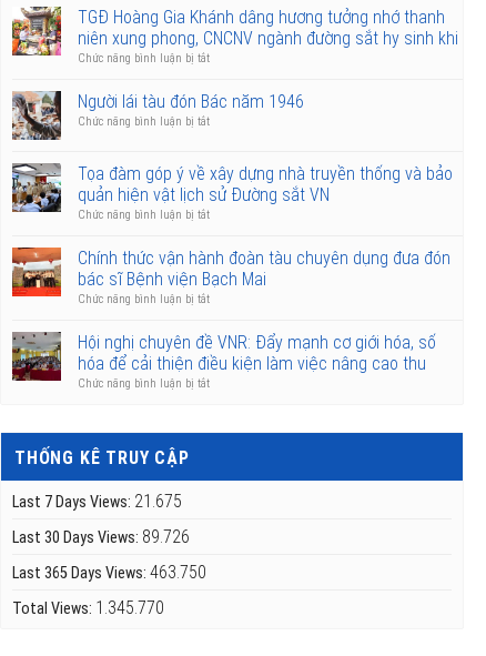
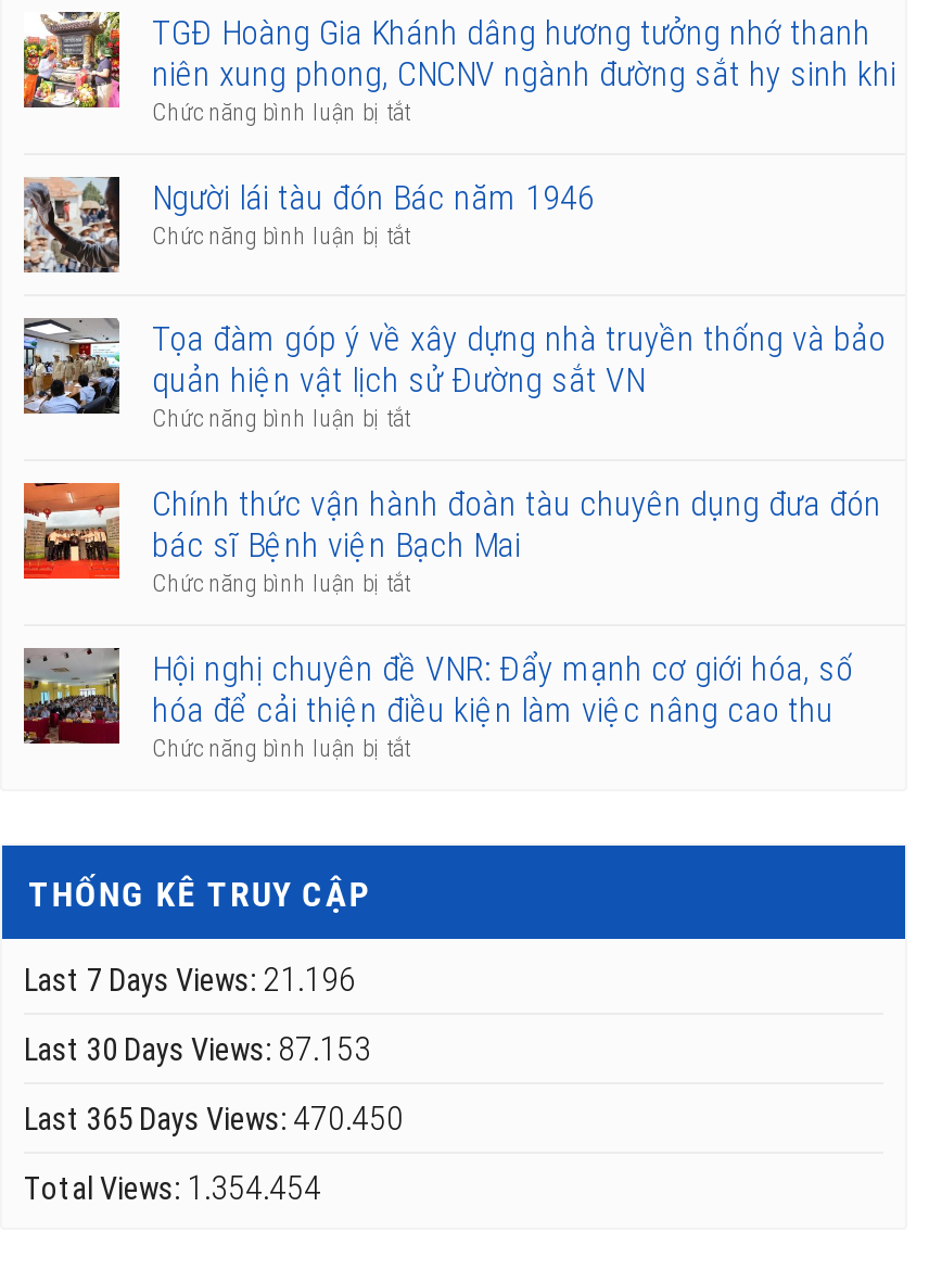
[12,490,182,511] Last 7 Days Views: 21.675 -> [24,959,356,1000] Last 7 Days Views: 21.196
[12,526,190,547] Last 30 Days Views: 89.726 -> [24,1029,371,1070] Last 30 Days Views: 87.153
[12,561,206,583] Last 365 Days Views: 463.750 -> [24,1098,404,1139] Last 365 Days Views: 470.450
[12,597,164,618] Total Views: 1.345.770 -> [24,1168,321,1209] Total Views: 1.354.454

